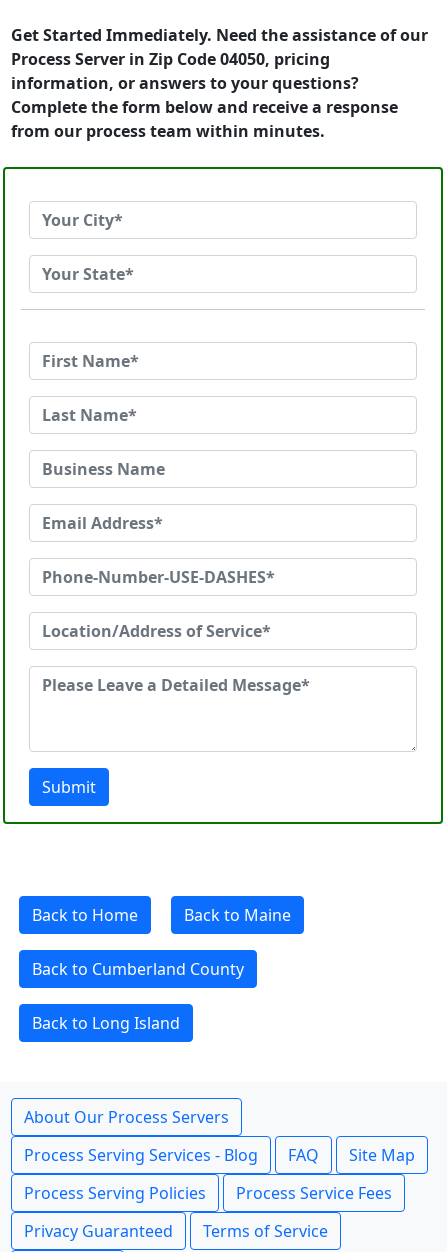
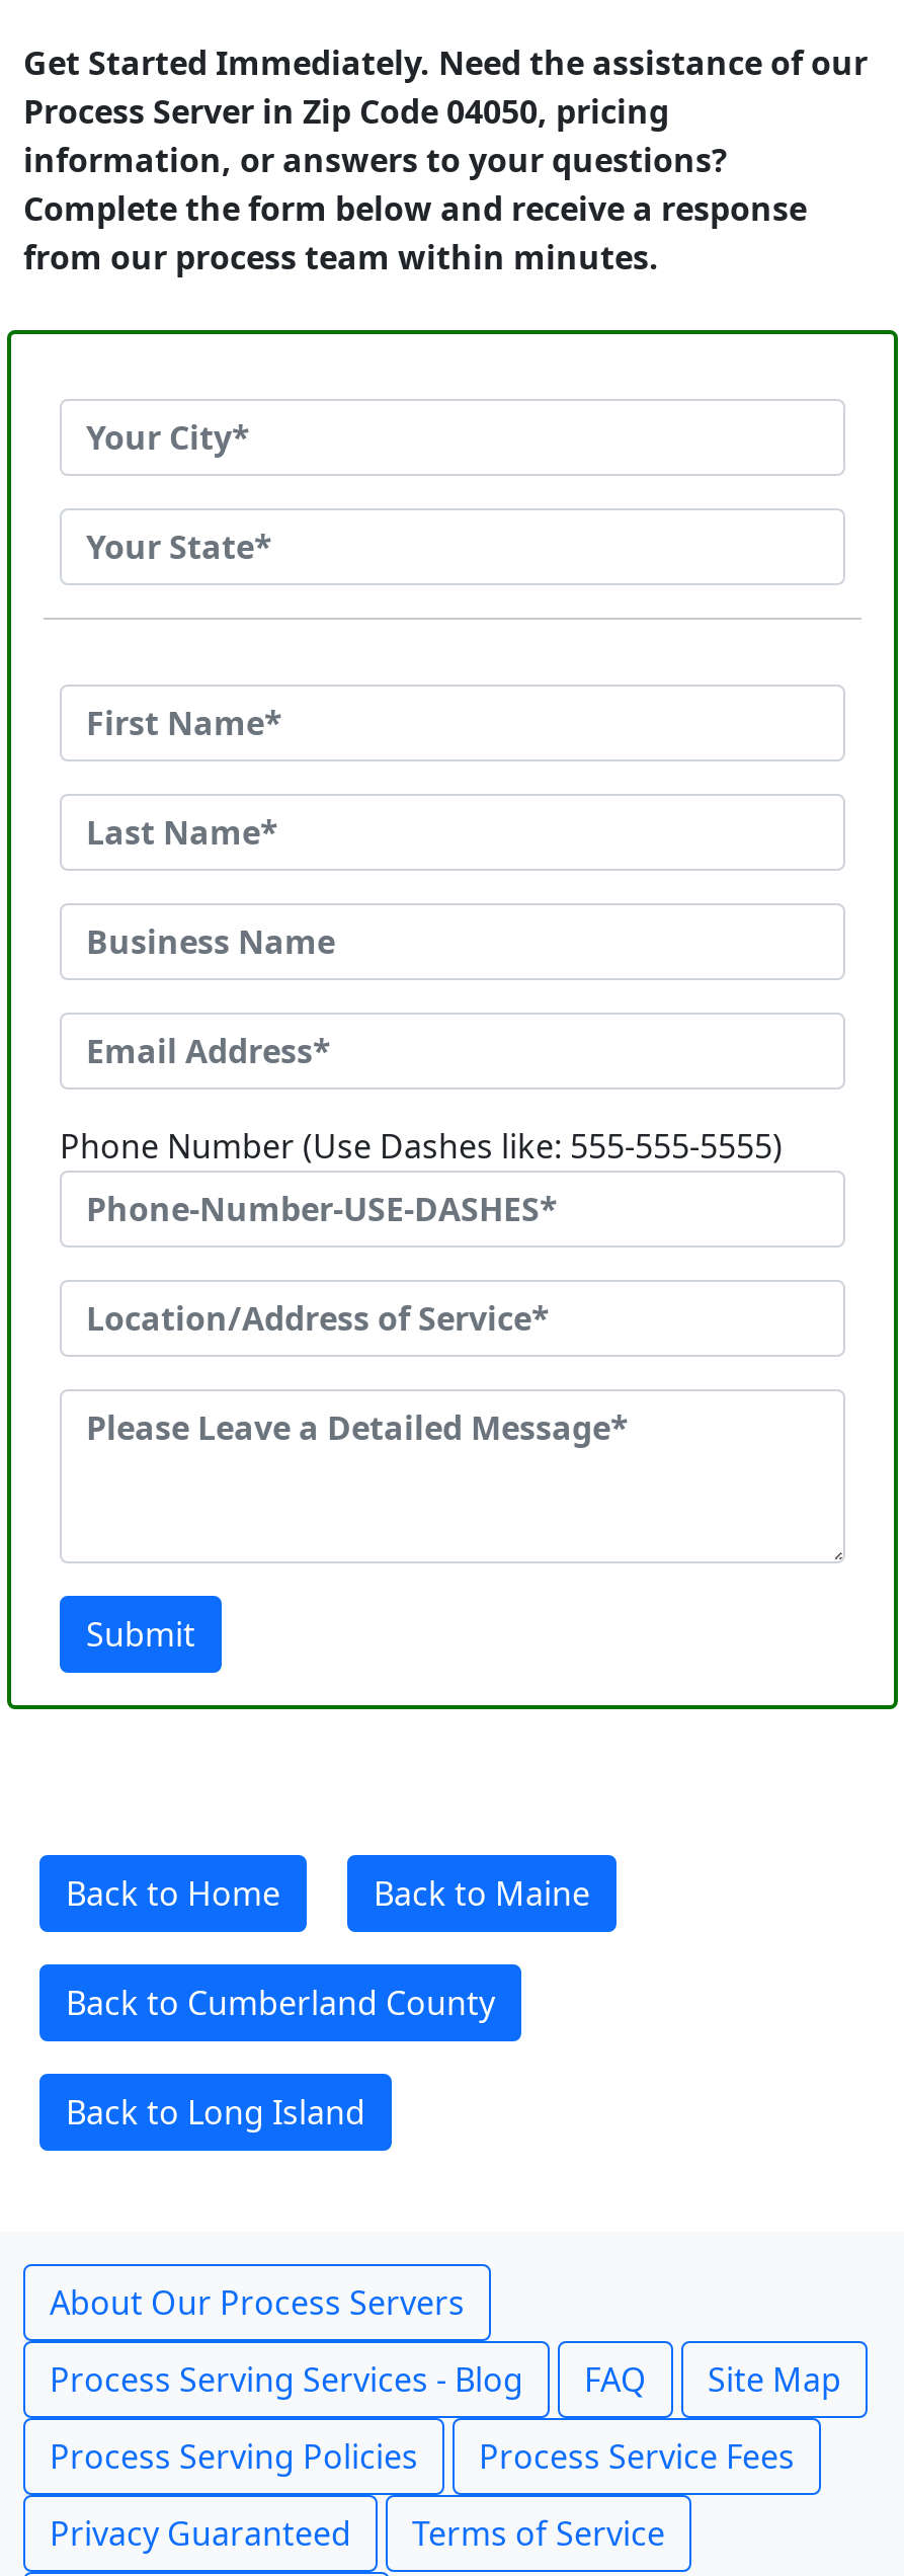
none -> [60,1124,783,1169] Phone Number (Use Dashes like: 555-555-5555)

